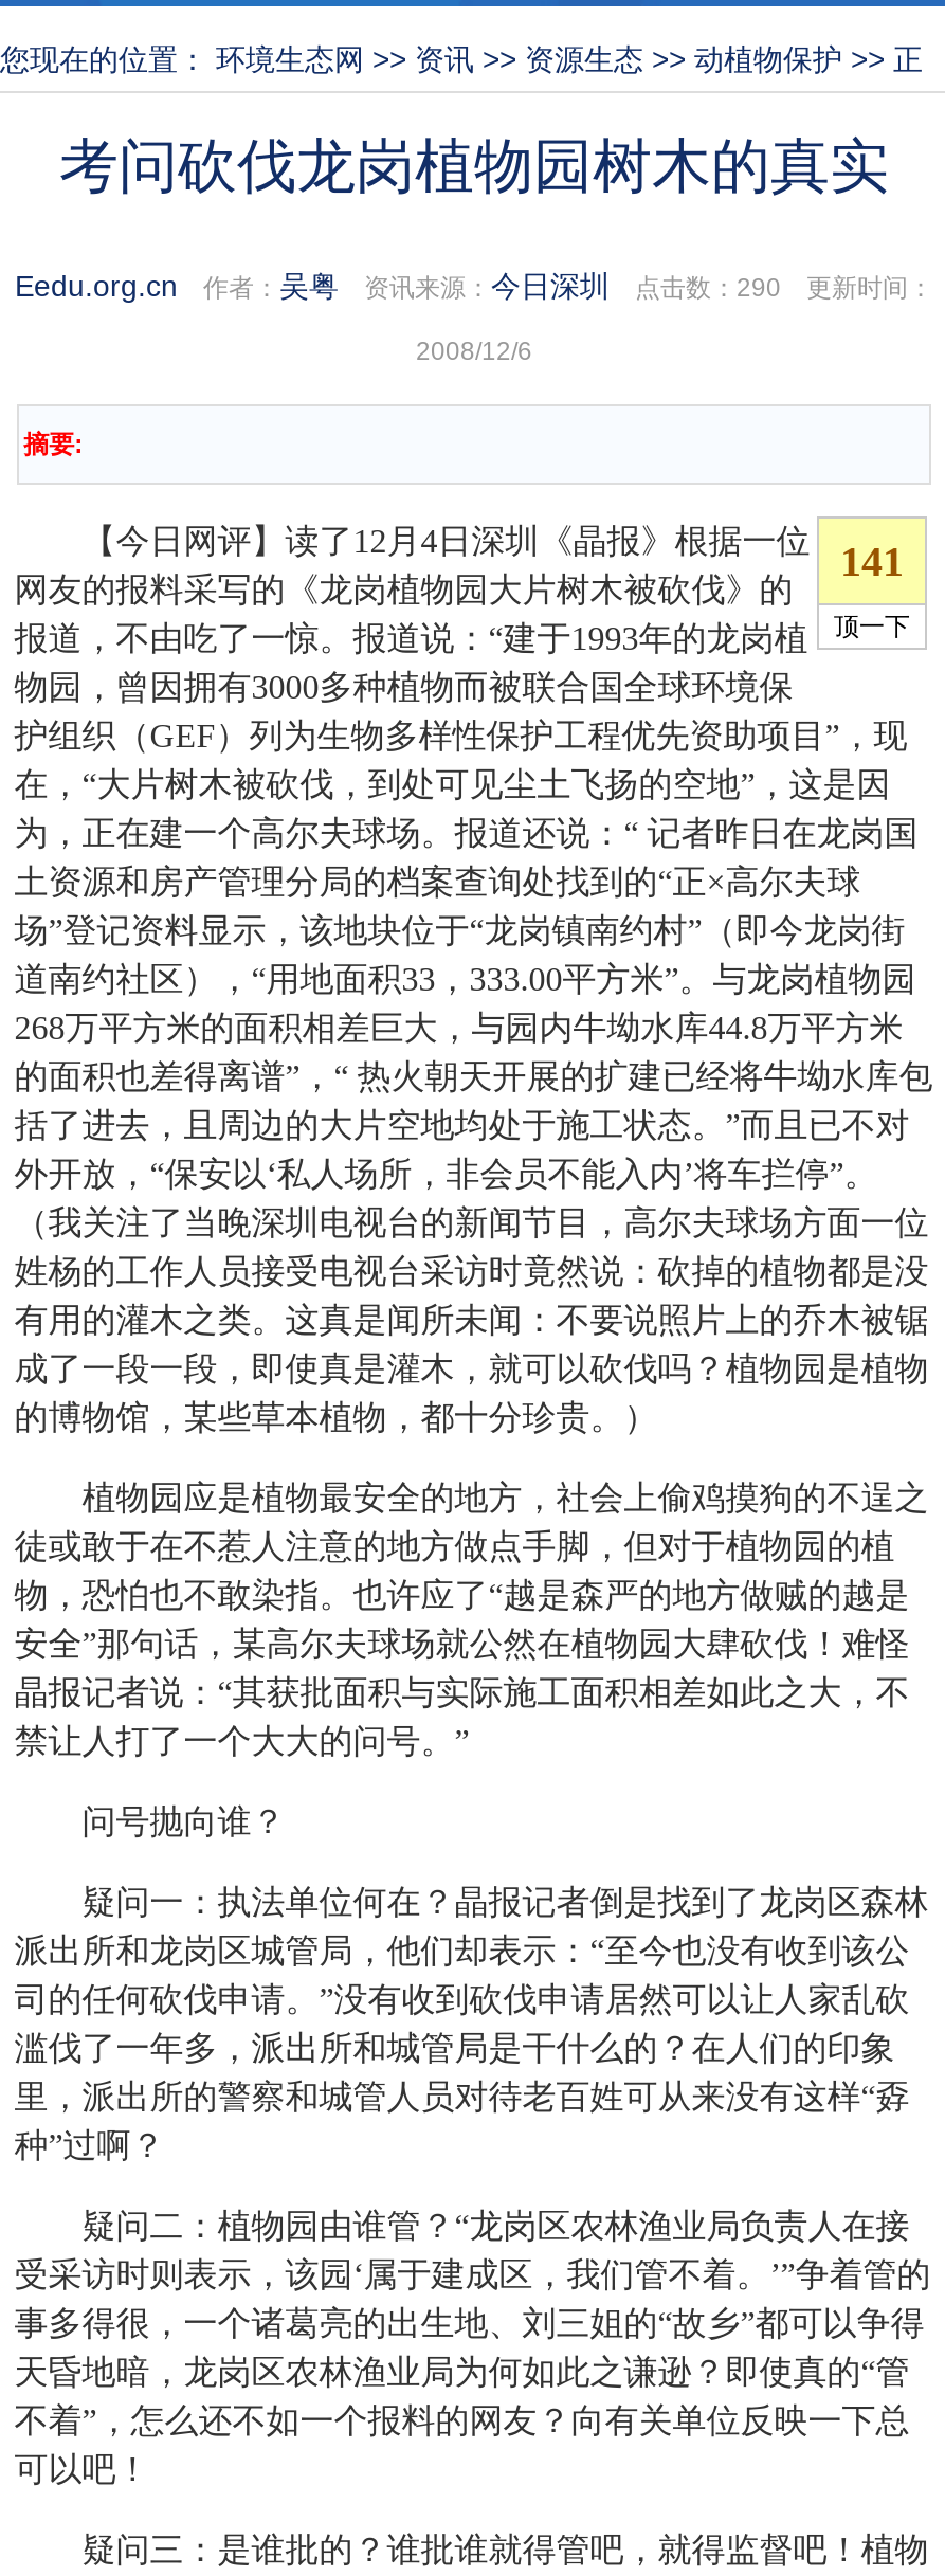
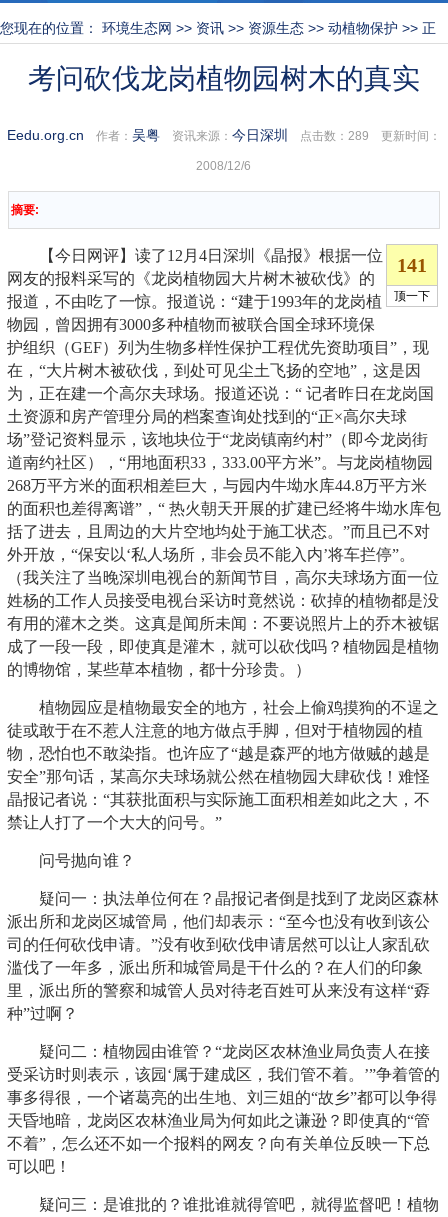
[15,269,933,303] Eedu.org.cn作者：吴粤资讯来源：今日深圳点击数：290 更新时间： -> [7,127,441,143] Eedu.org.cn作者：吴粤资讯来源：今日深圳点击数：289 更新时间：

